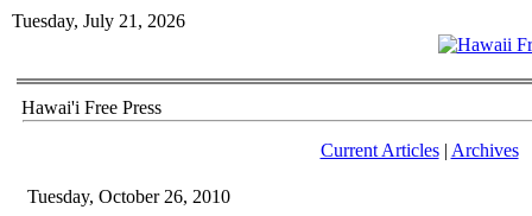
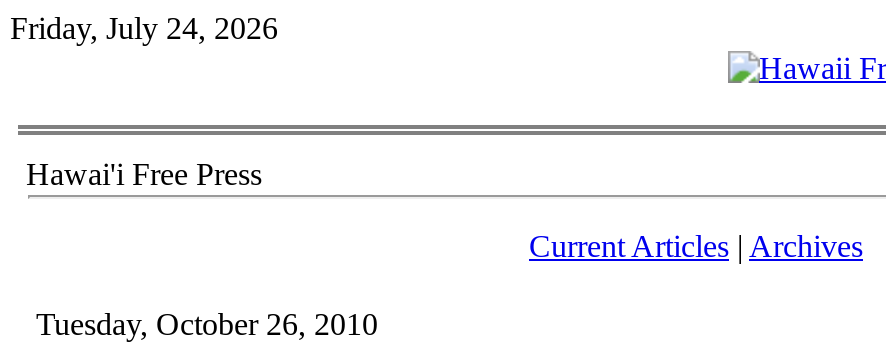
[12,11,185,31] Tuesday, July 21, 2026 -> [10,11,278,45] Friday, July 24, 2026

